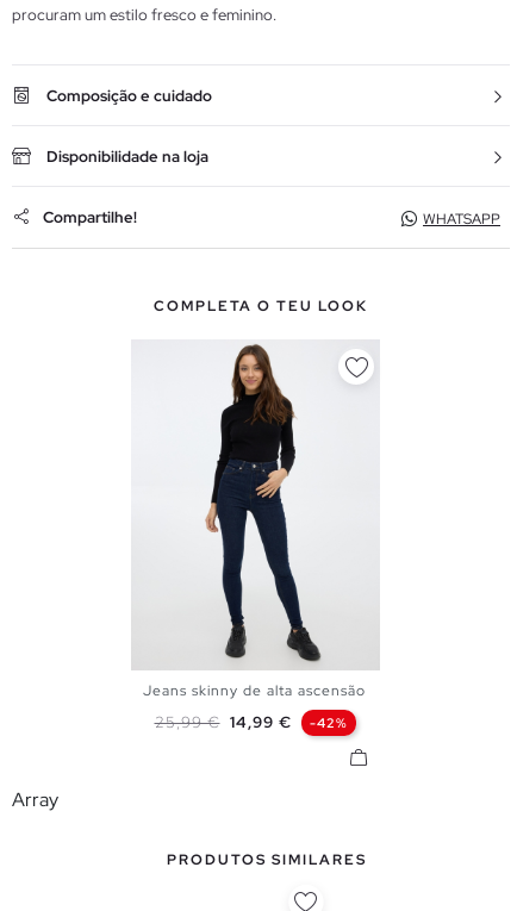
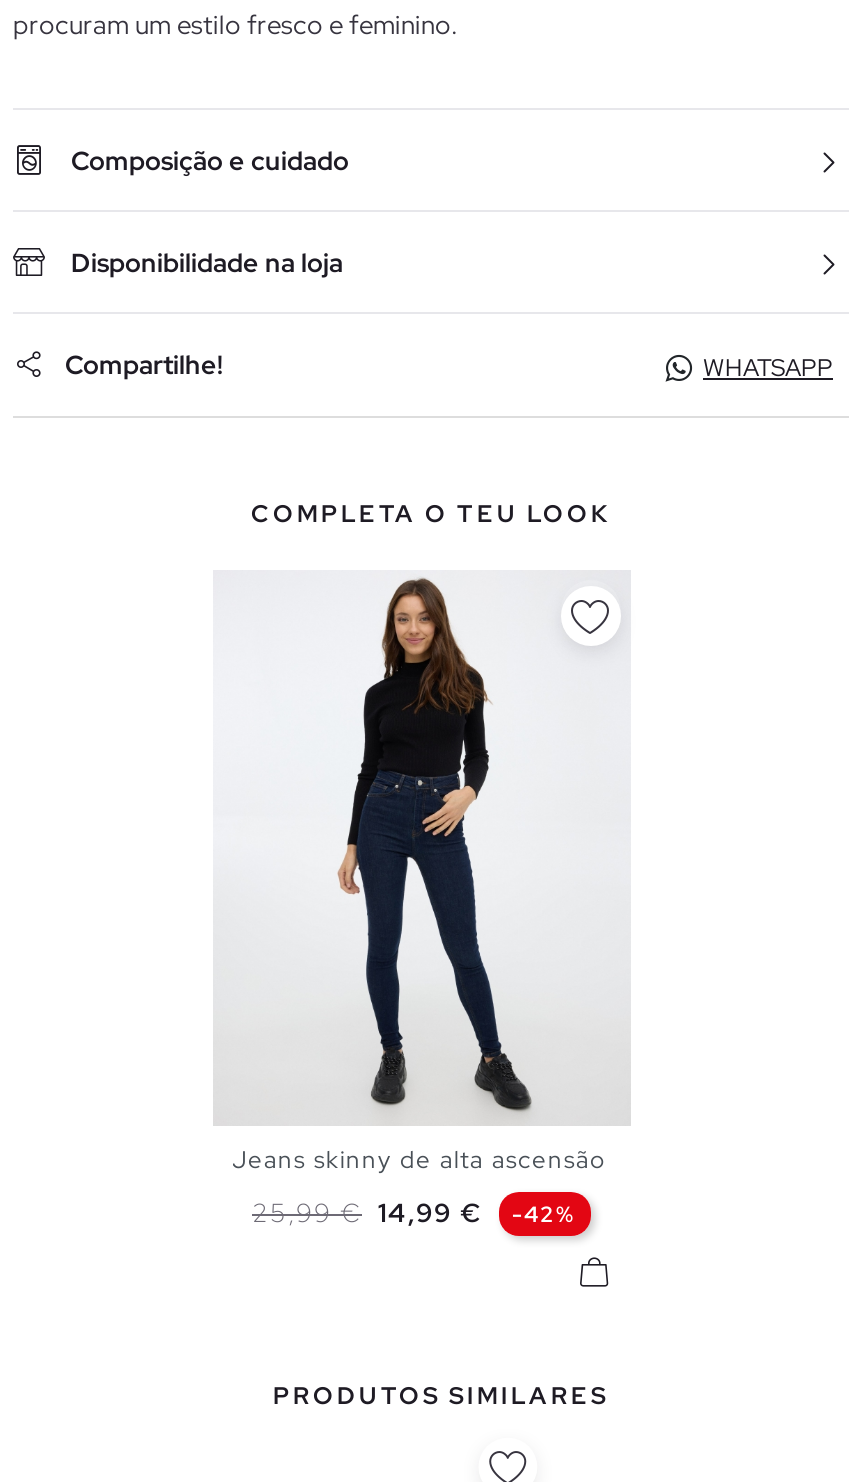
[12,788,58,813] Array -> none

